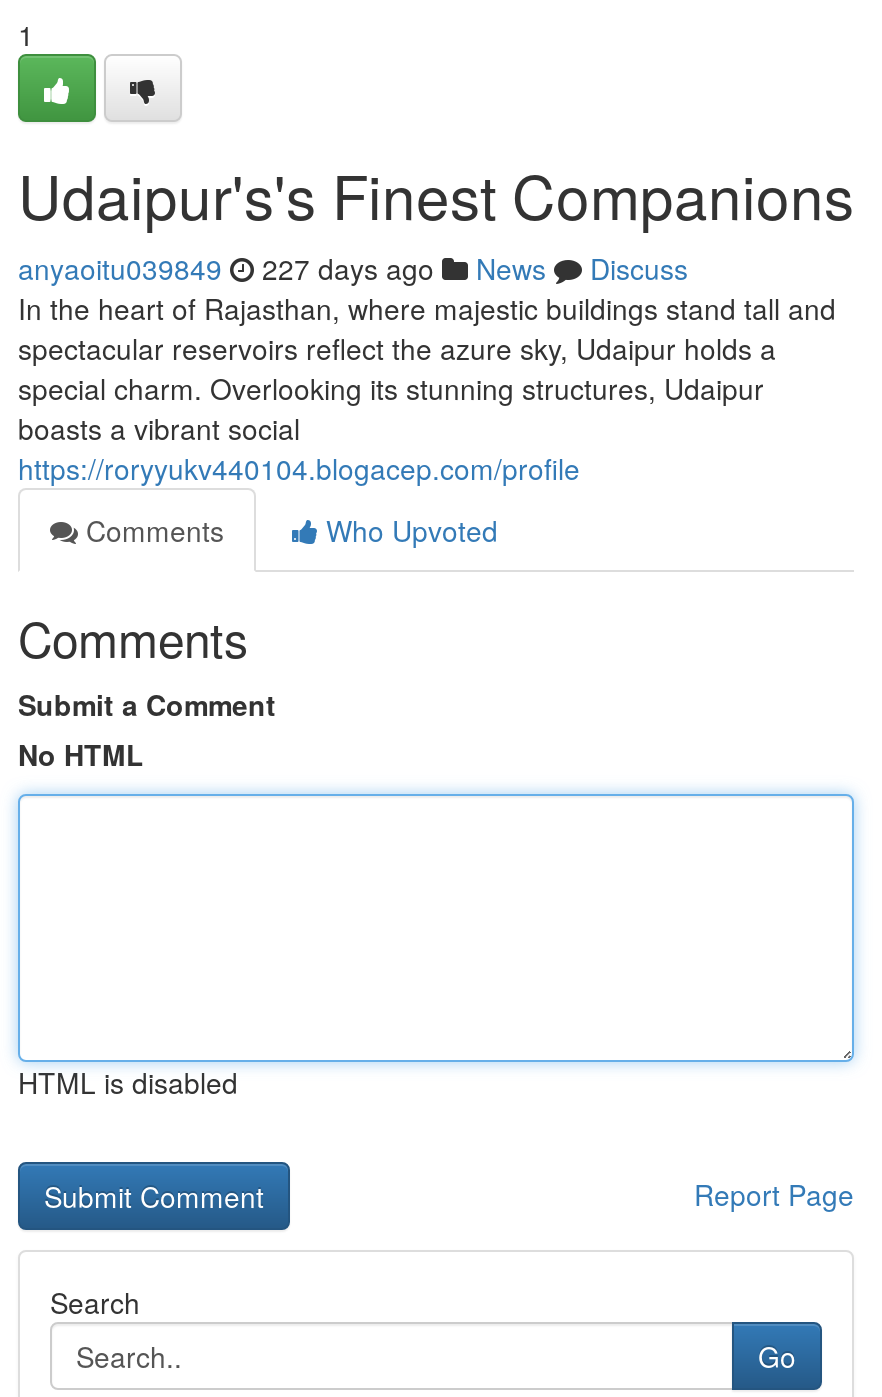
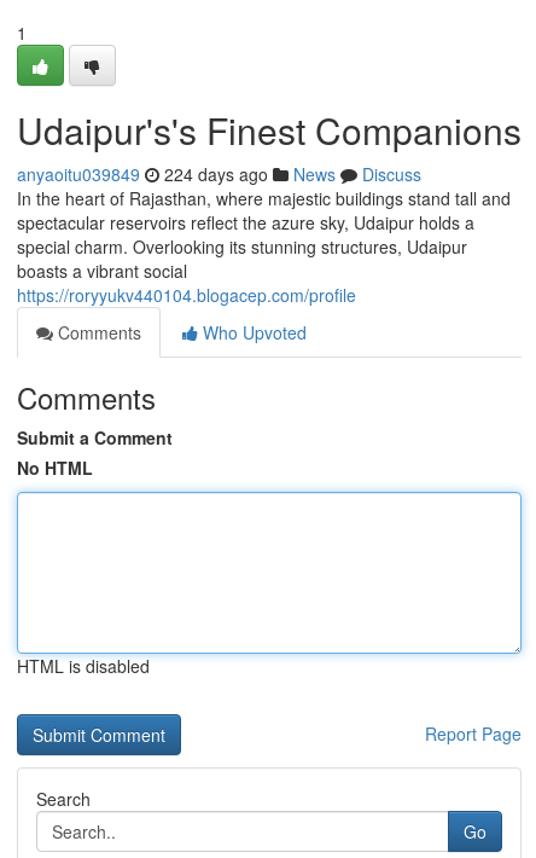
[18,248,688,288] anyaoitu039849 227 days ago News Discuss -> [17,162,421,186] anyaoitu039849 224 days ago News Discuss

